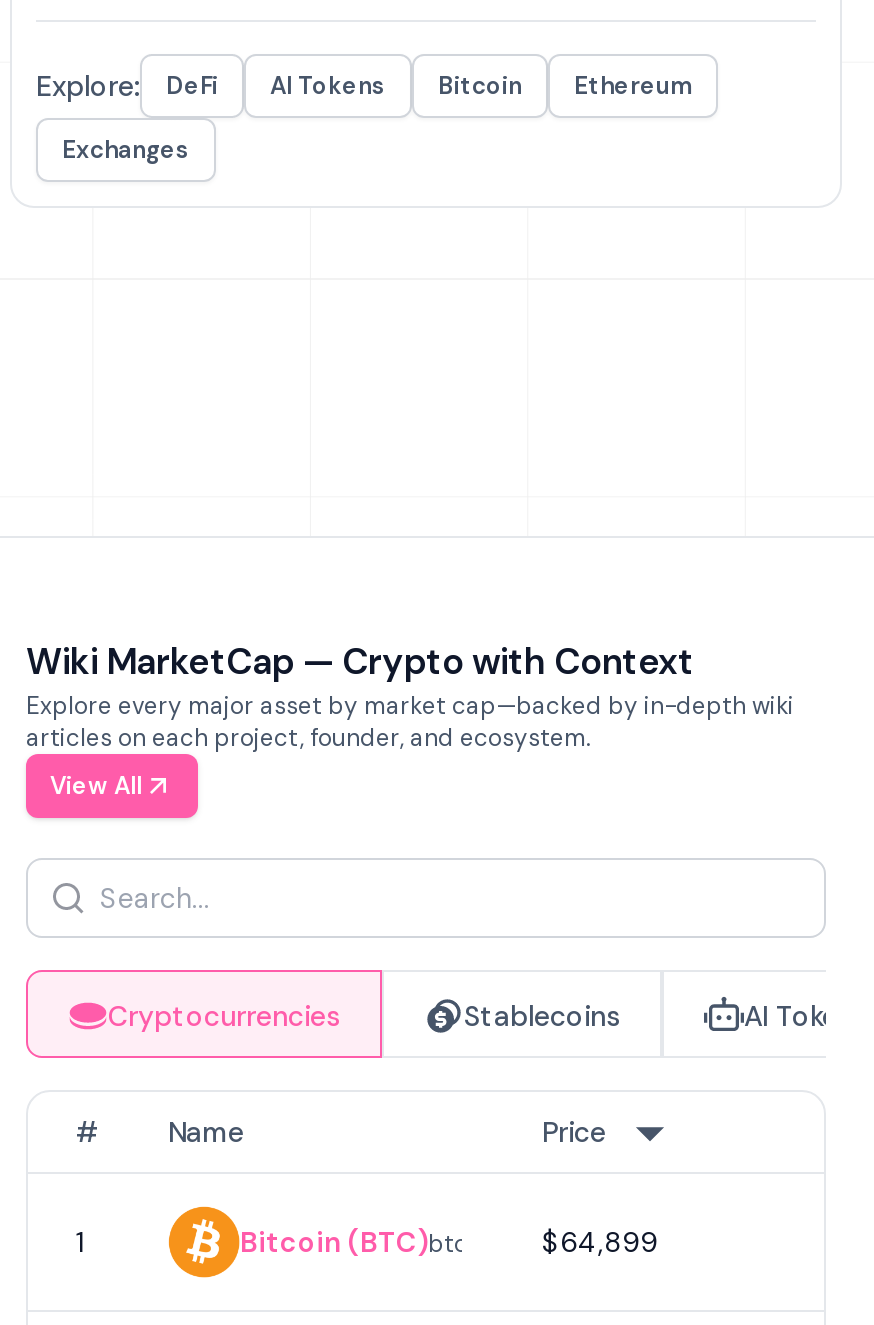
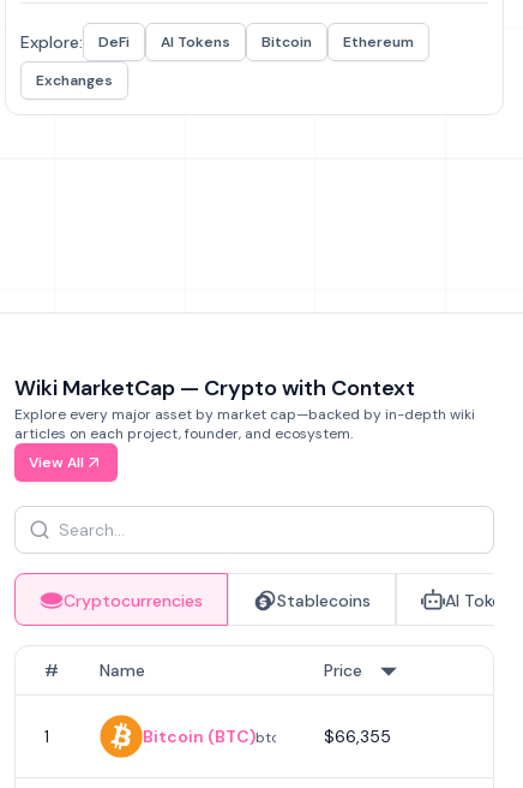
[542,1224,658,1260] $64,899 -> [324,726,391,747] $66,355

